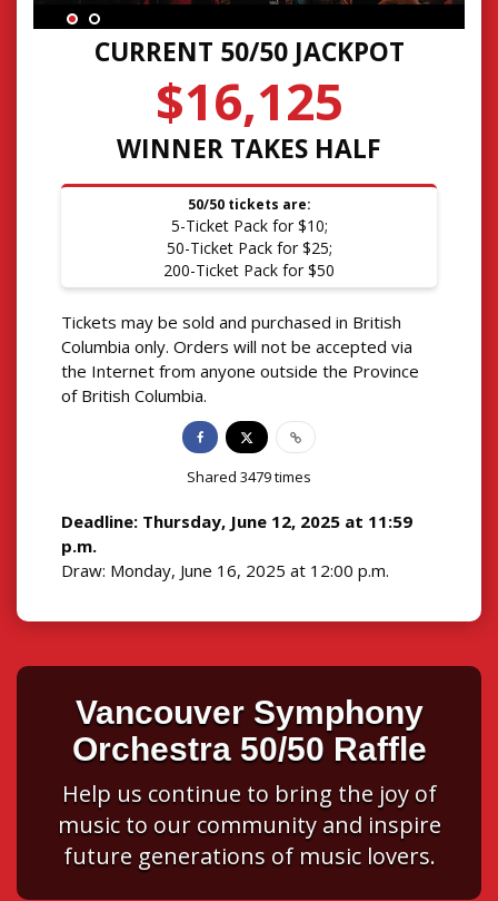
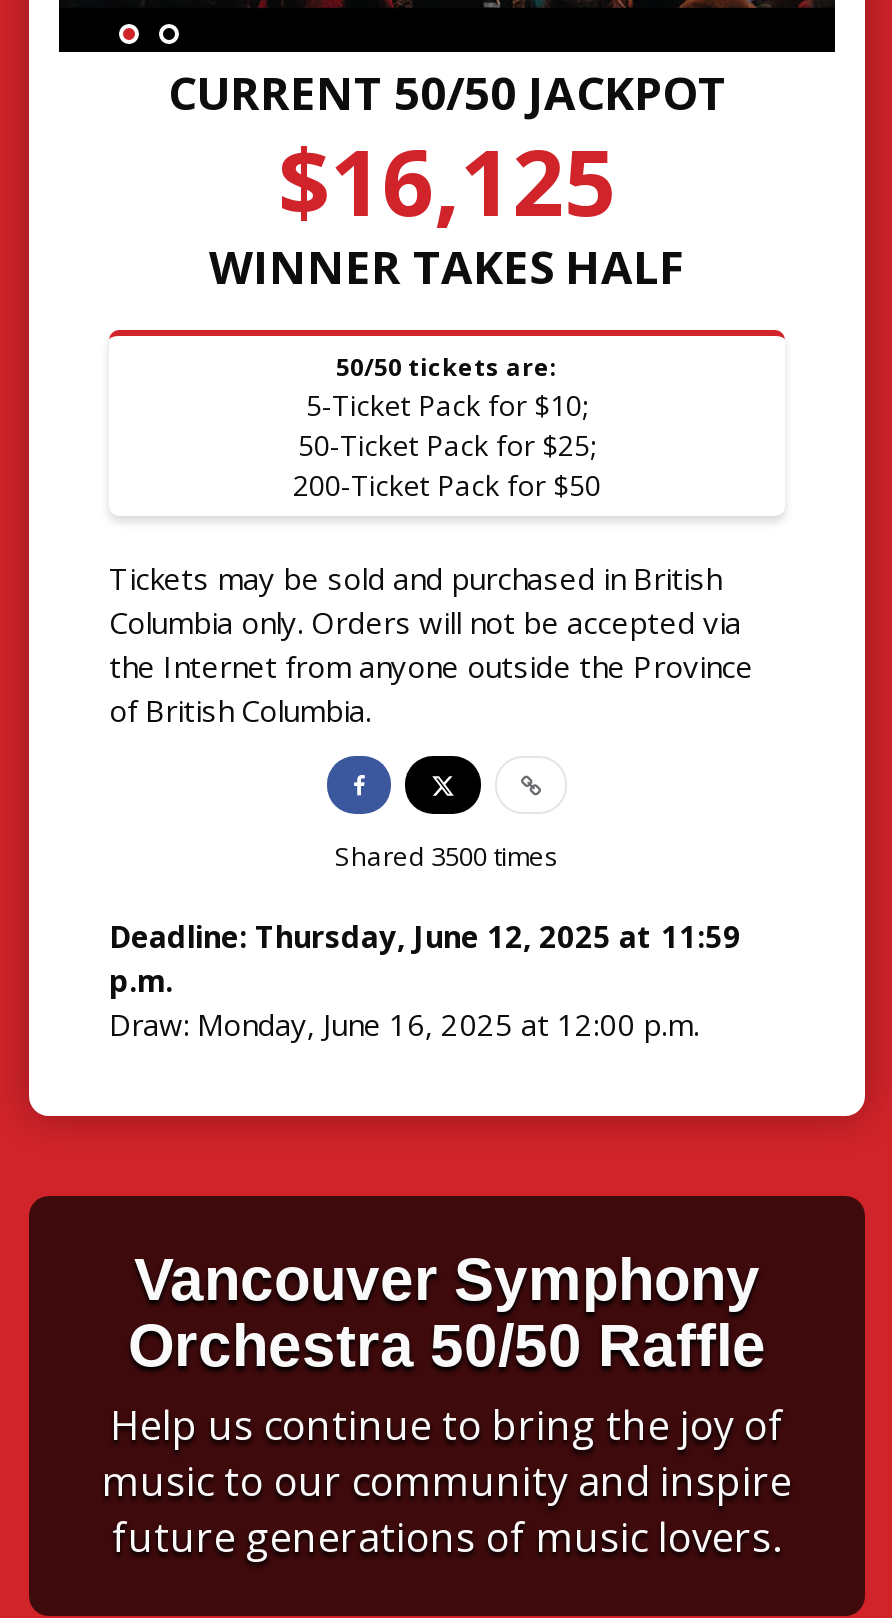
[187,467,311,487] Shared 3479 times -> [335,839,559,875] Shared 3500 times

